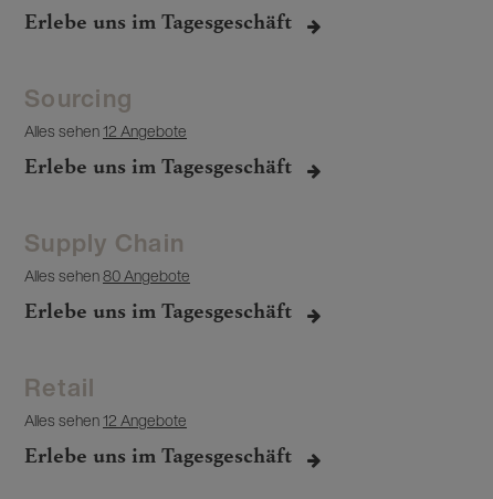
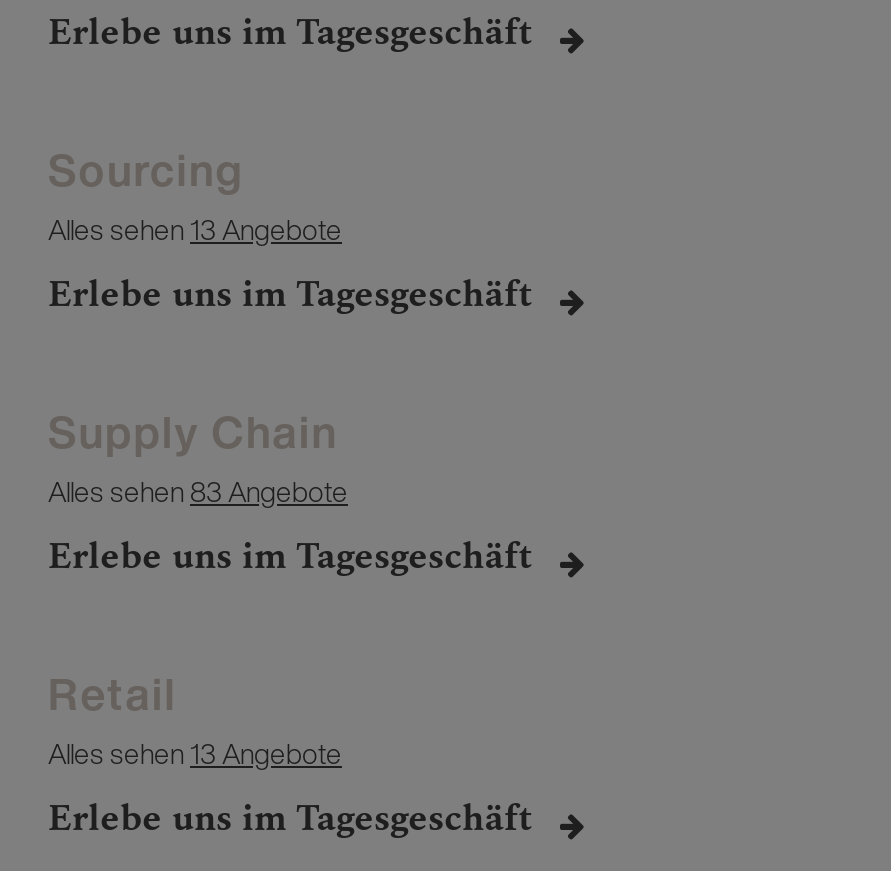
[24,119,187,142] Alles sehen 12 Angebote -> [48,208,342,250] Alles sehen 13 Angebote
[24,264,190,287] Alles sehen 80 Angebote -> [48,470,348,512] Alles sehen 83 Angebote
[24,408,187,432] Alles sehen 12 Angebote -> [48,732,342,774] Alles sehen 13 Angebote

